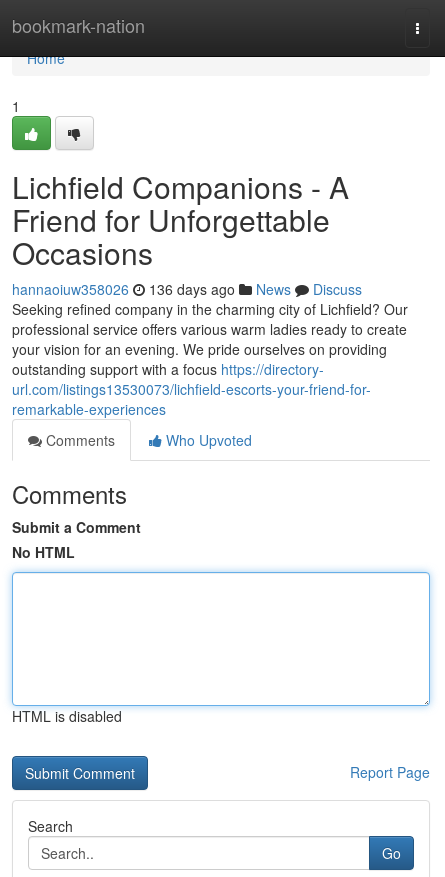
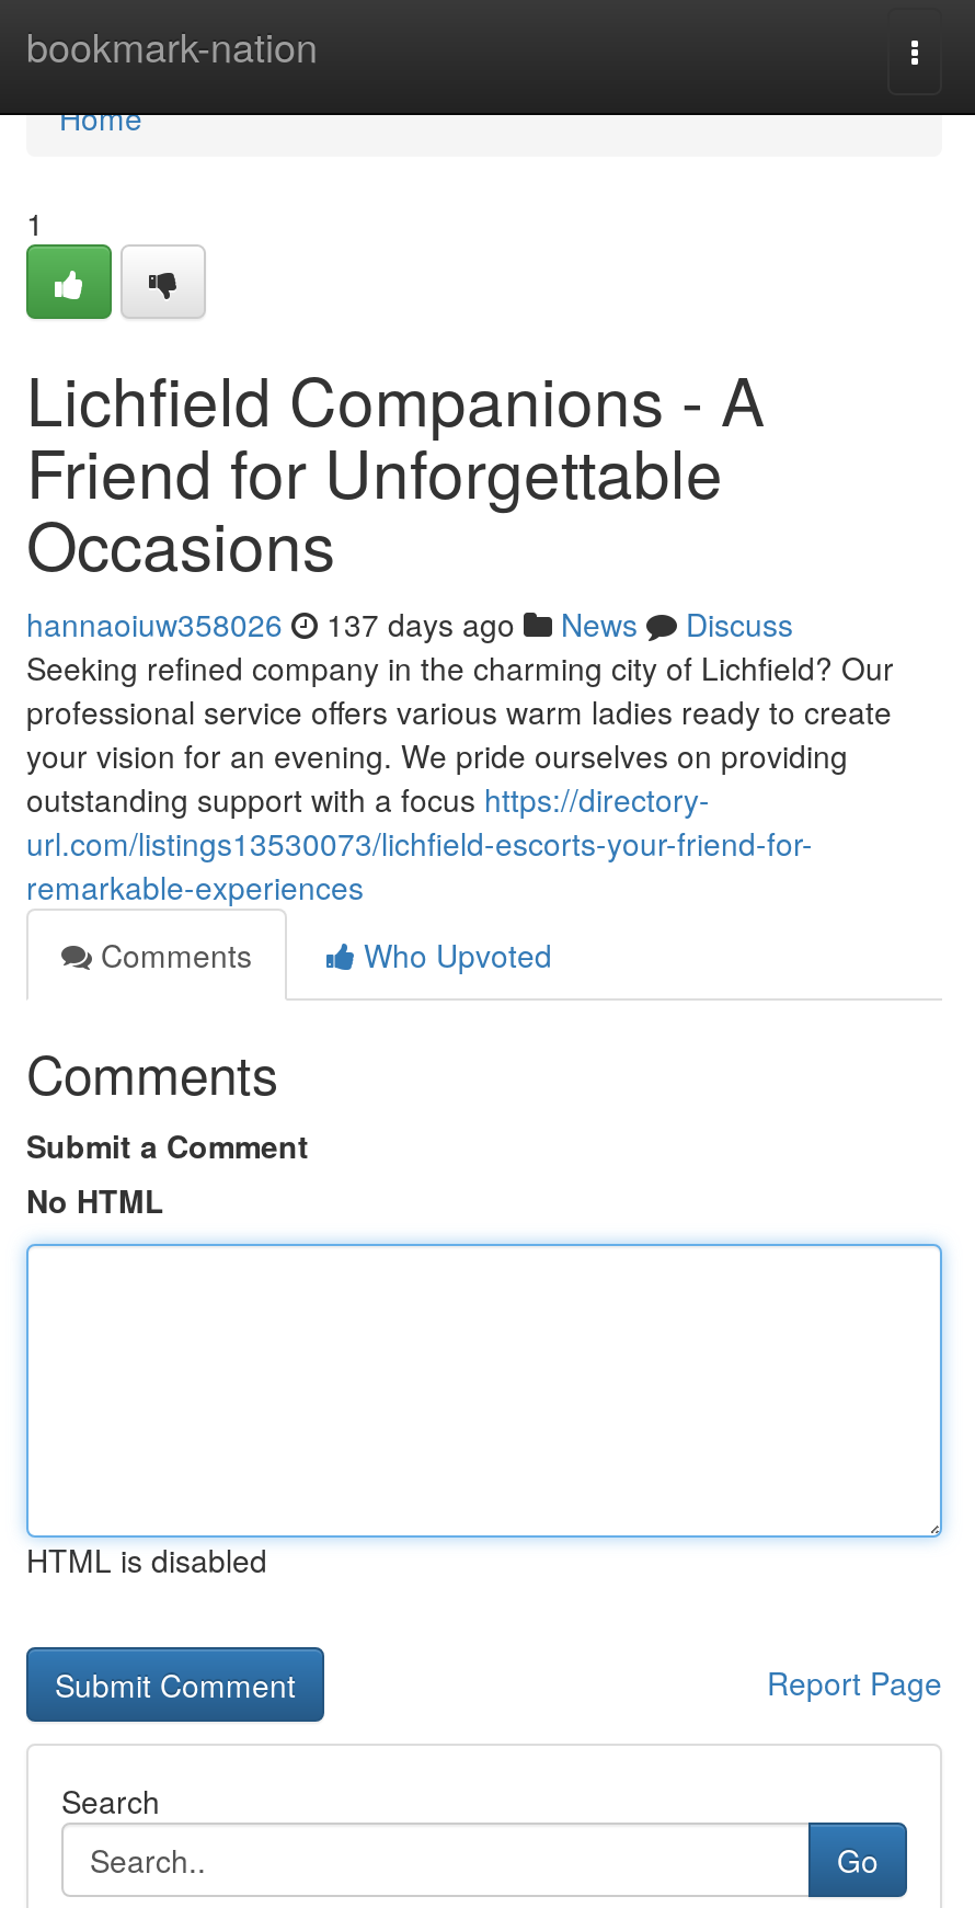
[12,279,362,299] hannaoiuw358026 136 days ago News Discuss -> [26,602,793,645] hannaoiuw358026 137 days ago News Discuss

